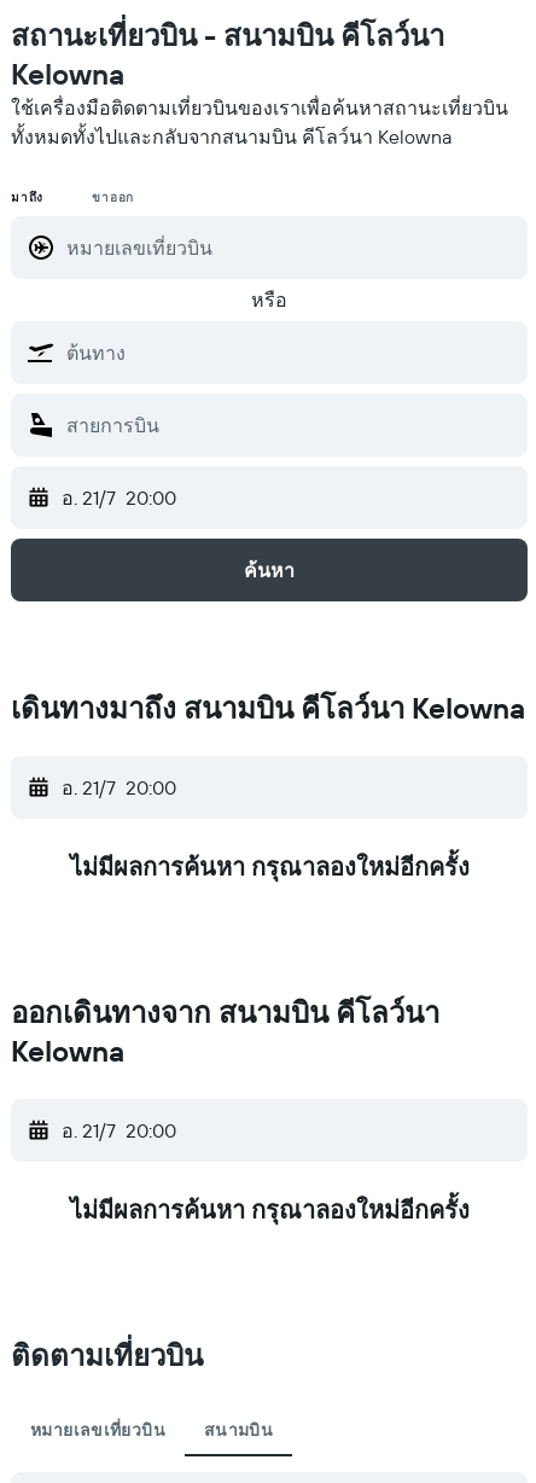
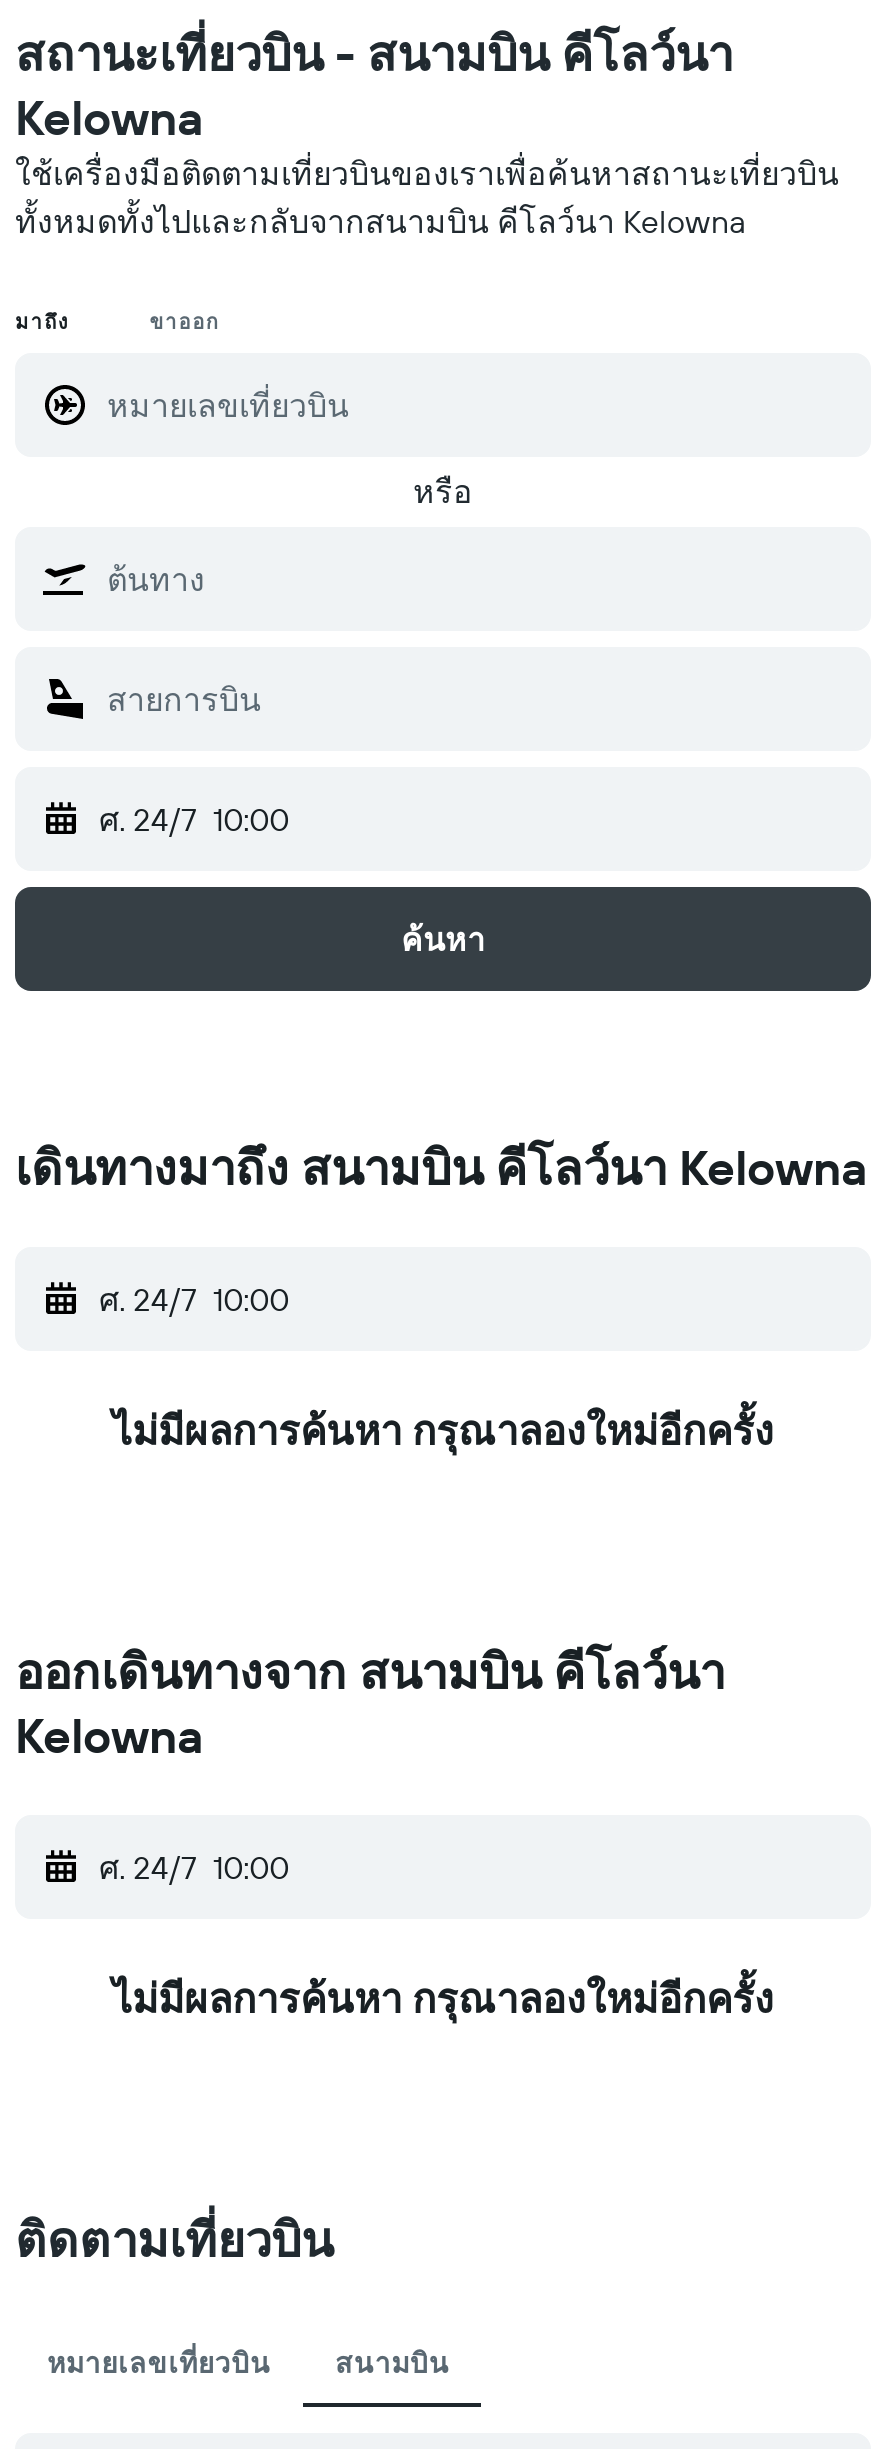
[62,485,176,510] อ. 21/7 20:00 -> [99,799,289,839] ศ. 24/7 10:00
[62,775,176,799] อ. 21/7 20:00 -> [99,1279,289,1319] ศ. 24/7 10:00
[62,1118,176,1142] อ. 21/7 20:00 -> [99,1847,289,1887] ศ. 24/7 10:00

